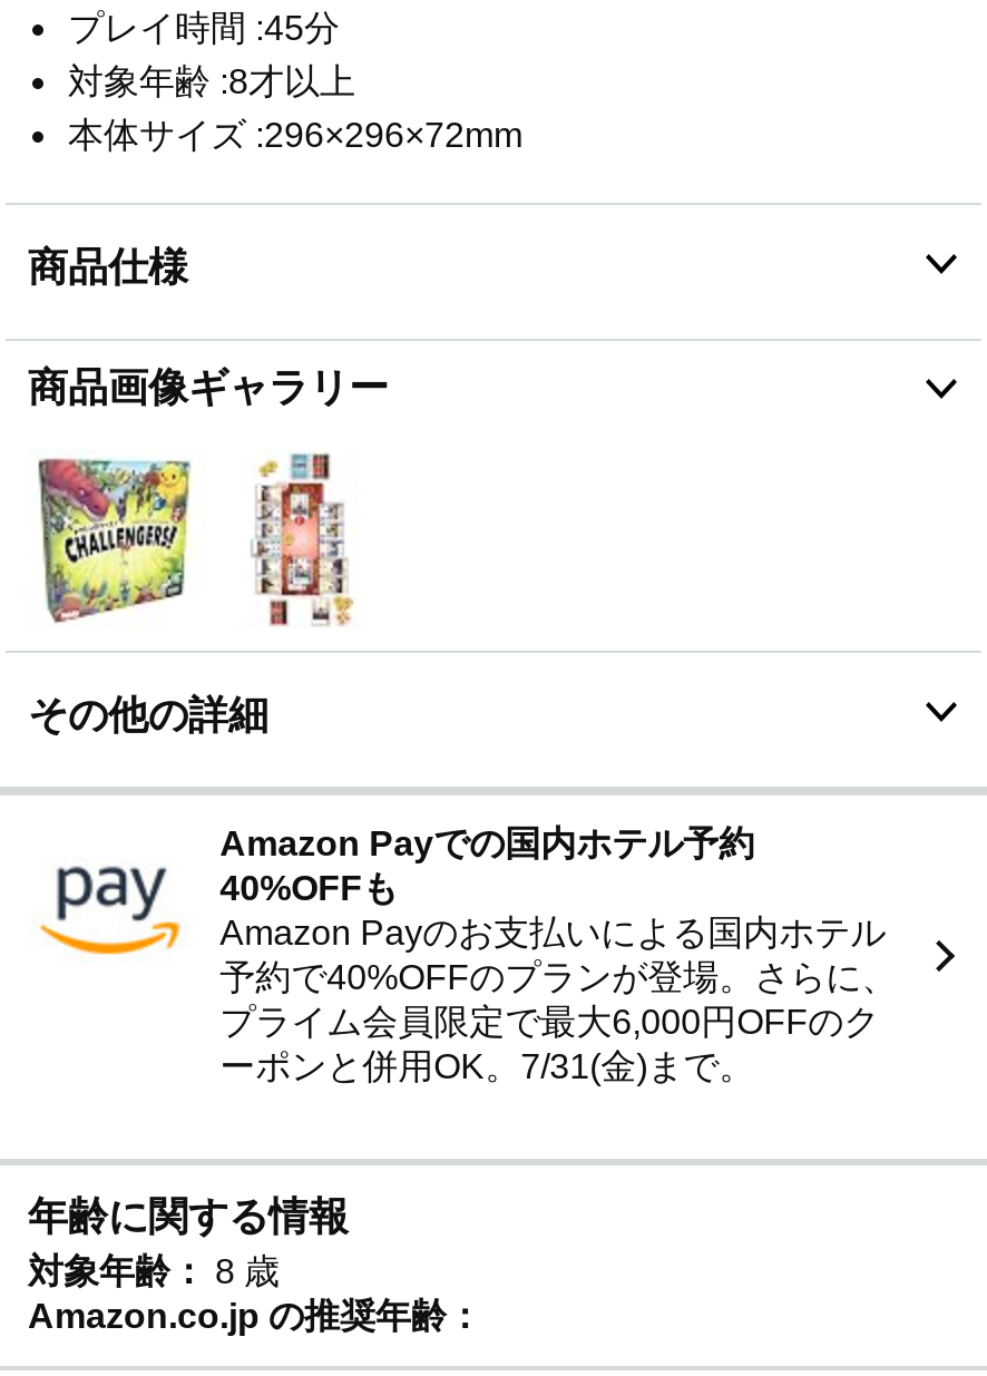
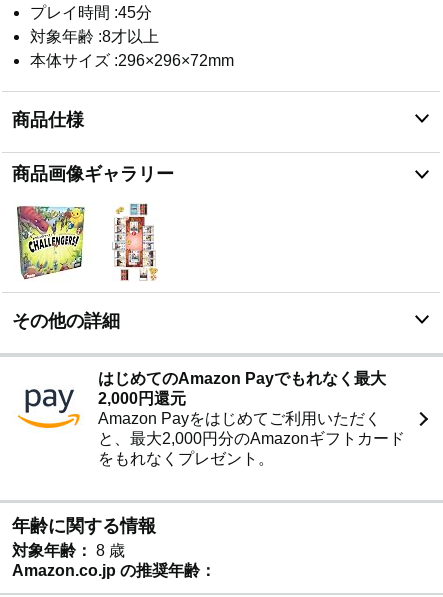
[220,826,897,1086] Amazon Payでの国内ホテル予約 | 40%OFFも | Amazon Payのお支払いによる国内ホテル | 予約で40%OFFのプランが登場。さらに、 | プライム会員限定で最大6,000円OFFのク | ーポンと併用OK。7/31(金)まで。 -> [98,370,405,467] はじめてのAmazon Payでもれなく最大 | 2,000円還元 | Amazon Payをはじめてご利用いただく | と、最大2,000円分のAmazonギフトカード | をもれなくプレゼント。

